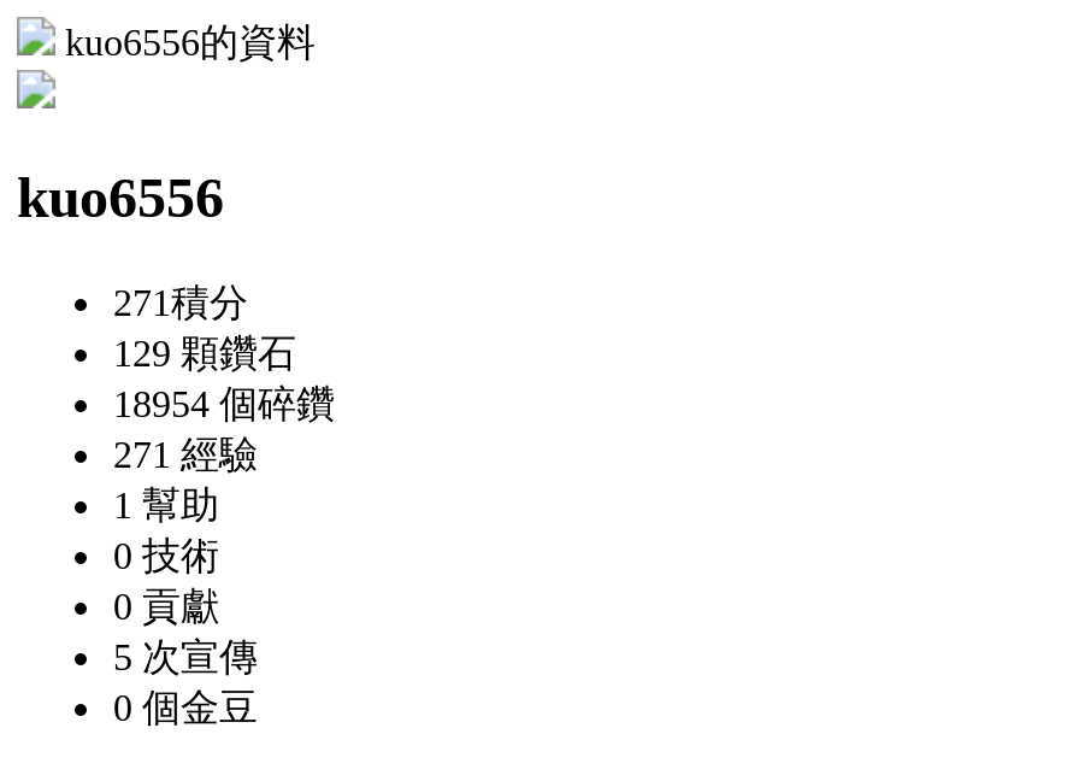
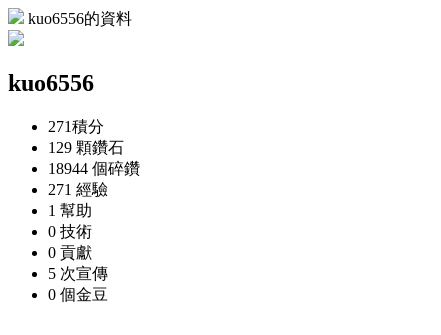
[113,383,335,424] 18954 個碎鑽 -> [48,160,140,177] 18944 個碎鑽

